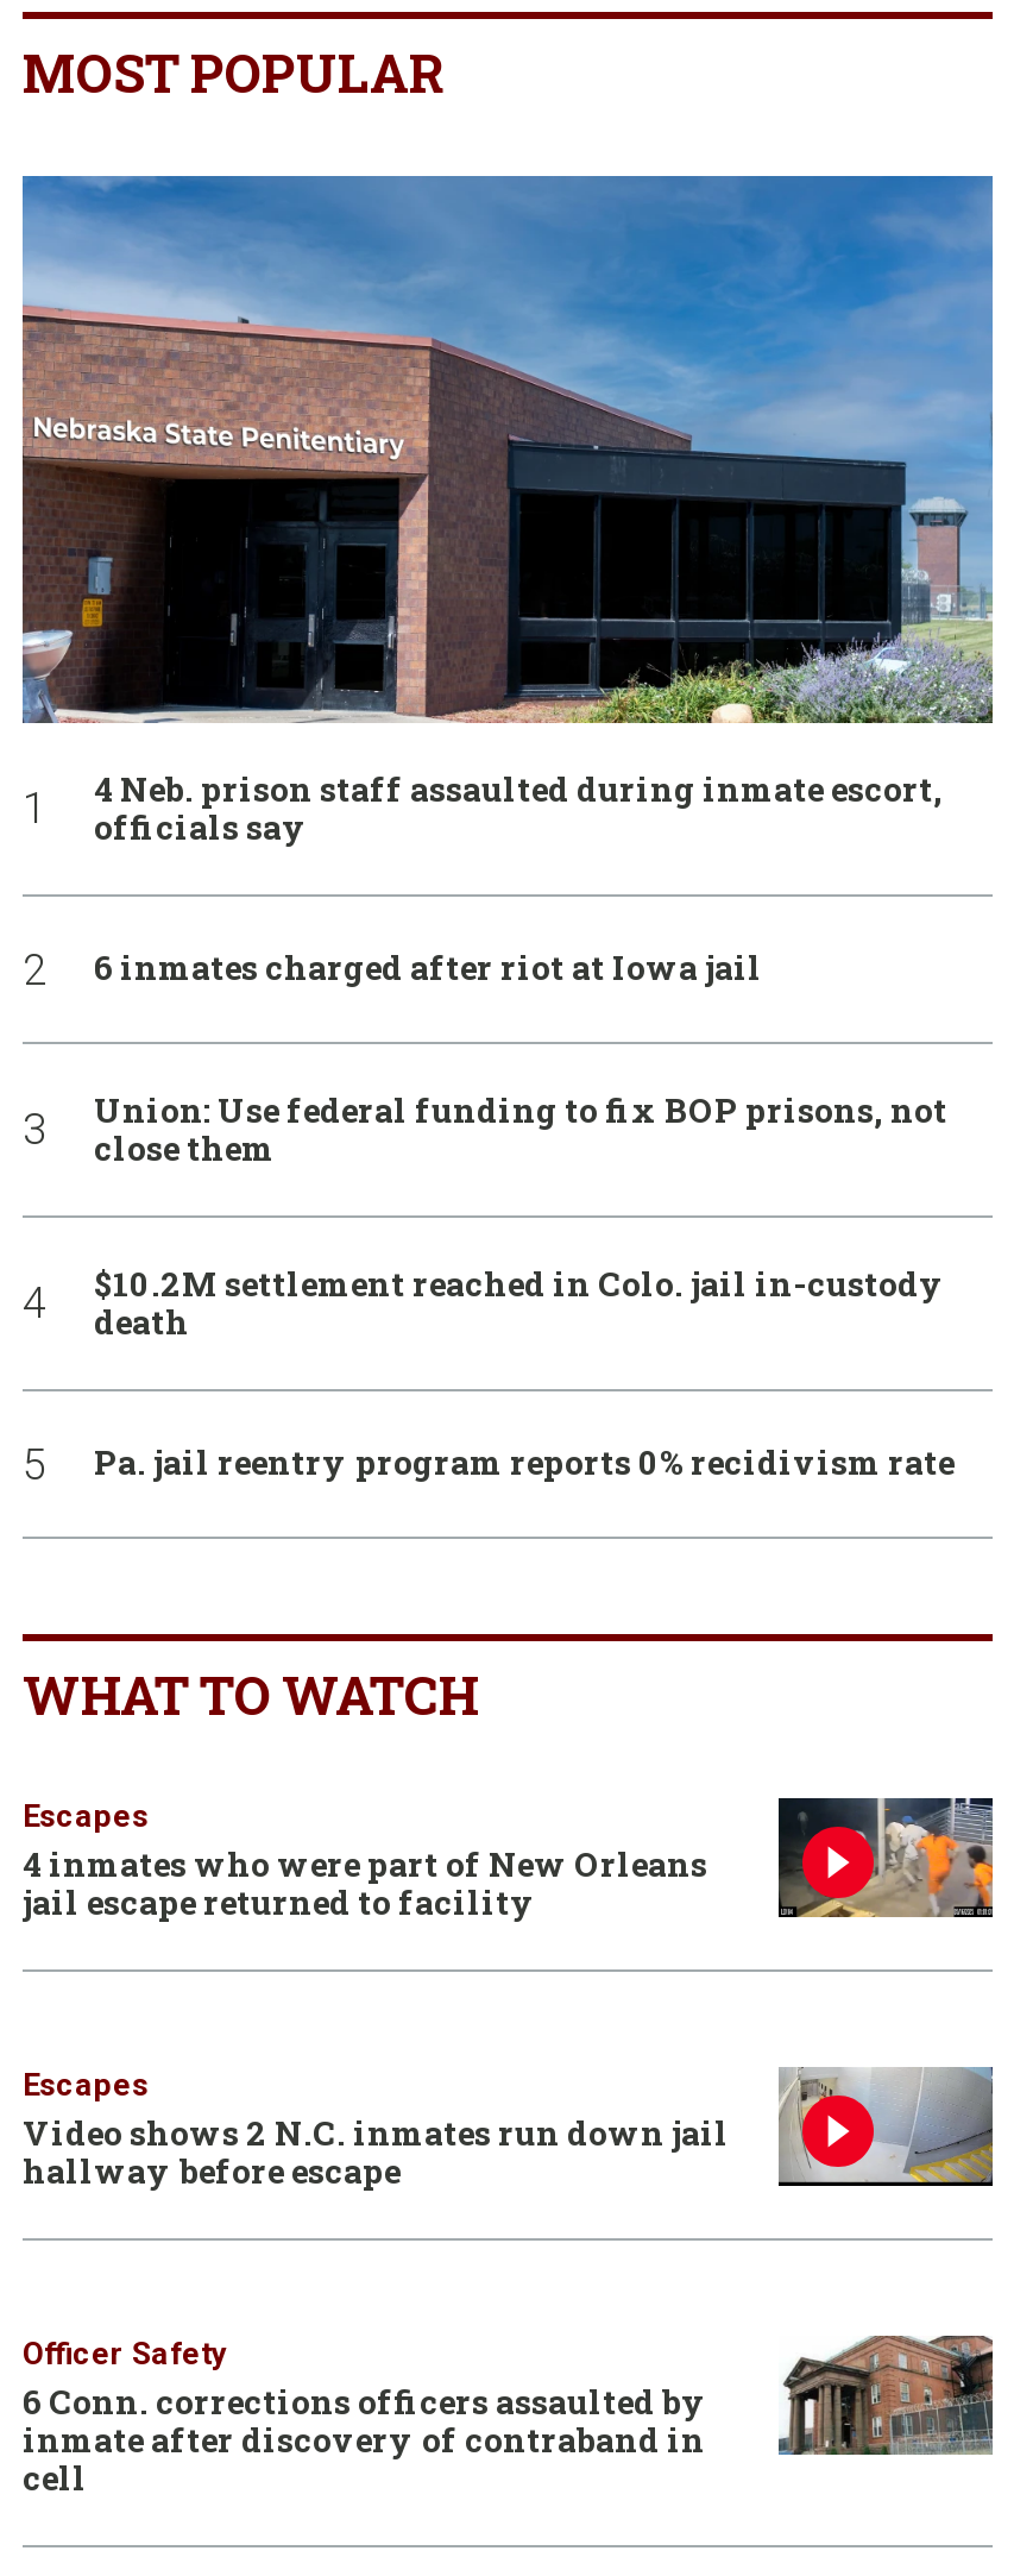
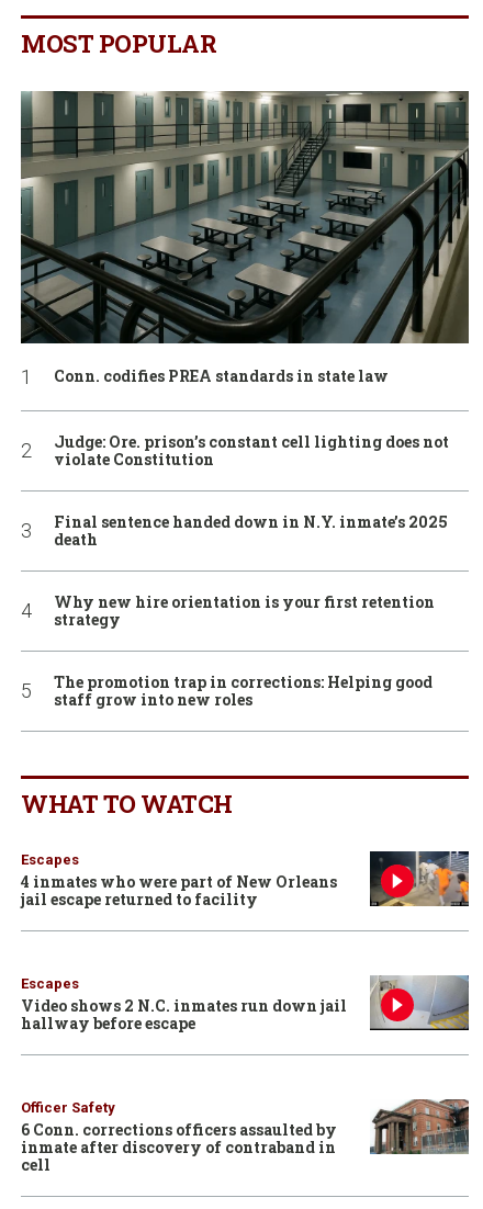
[20,174,995,1305] [image] | 4 Neb. prison staff assaulted during inmate escort, | officials say | 6 inmates charged after riot at Iowa jail | Union: Use federal funding to fix BOP prisons, not | close them | $10.2M settlement reached in Colo. jail in-custody -> [20,90,470,532] [image] | Conn. codifies PREA standards in state law | Judge: Ore. prison’s constant cell lighting does not | violate Constitution | Final sentence handed down in N.Y. inmate’s 2025
moved [94,1298,189,1343] -> [54,529,98,550]: death
[94,1440,955,1485] Pa. jail reentry program reports 0% recidivism rate -> [54,591,435,710] Why new hire orientation is your first retention | strategy | The promotion trap in corrections: Helping good | staff grow into new roles

